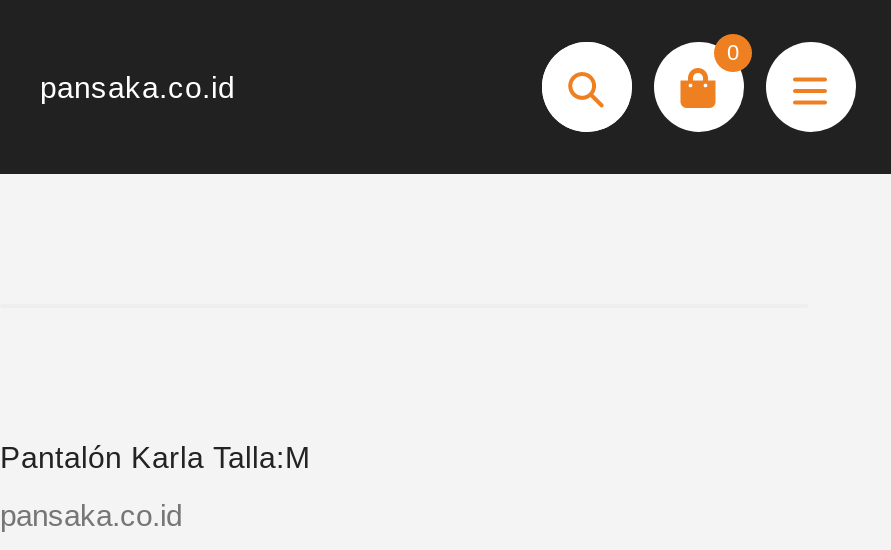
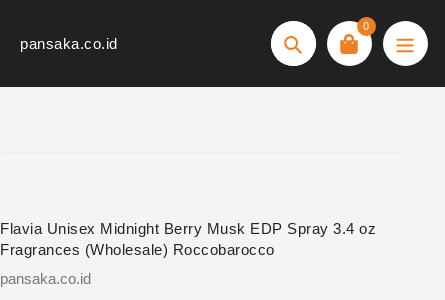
[0,440,312,474] Pantalón Karla Talla:M -> [0,220,376,258] Flavia Unisex Midnight Berry Musk EDP Spray 3.4 oz | Fragrances (Wholesale) Roccobarocco

